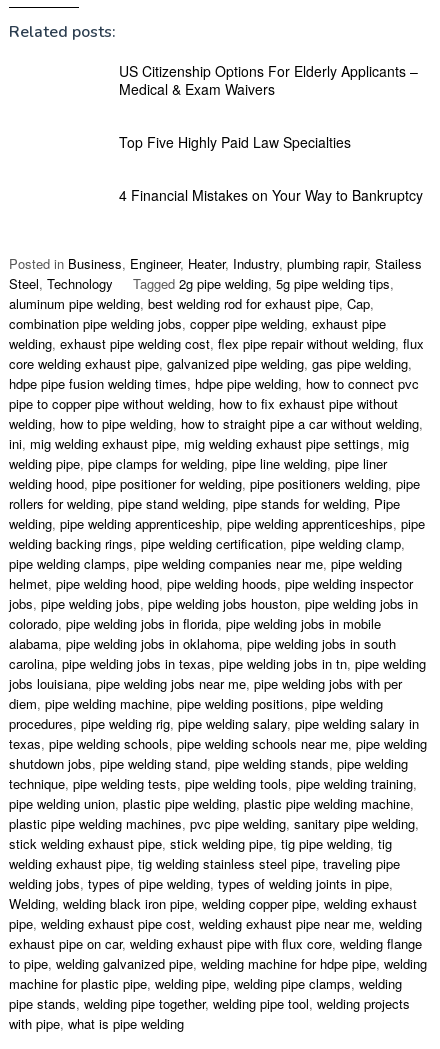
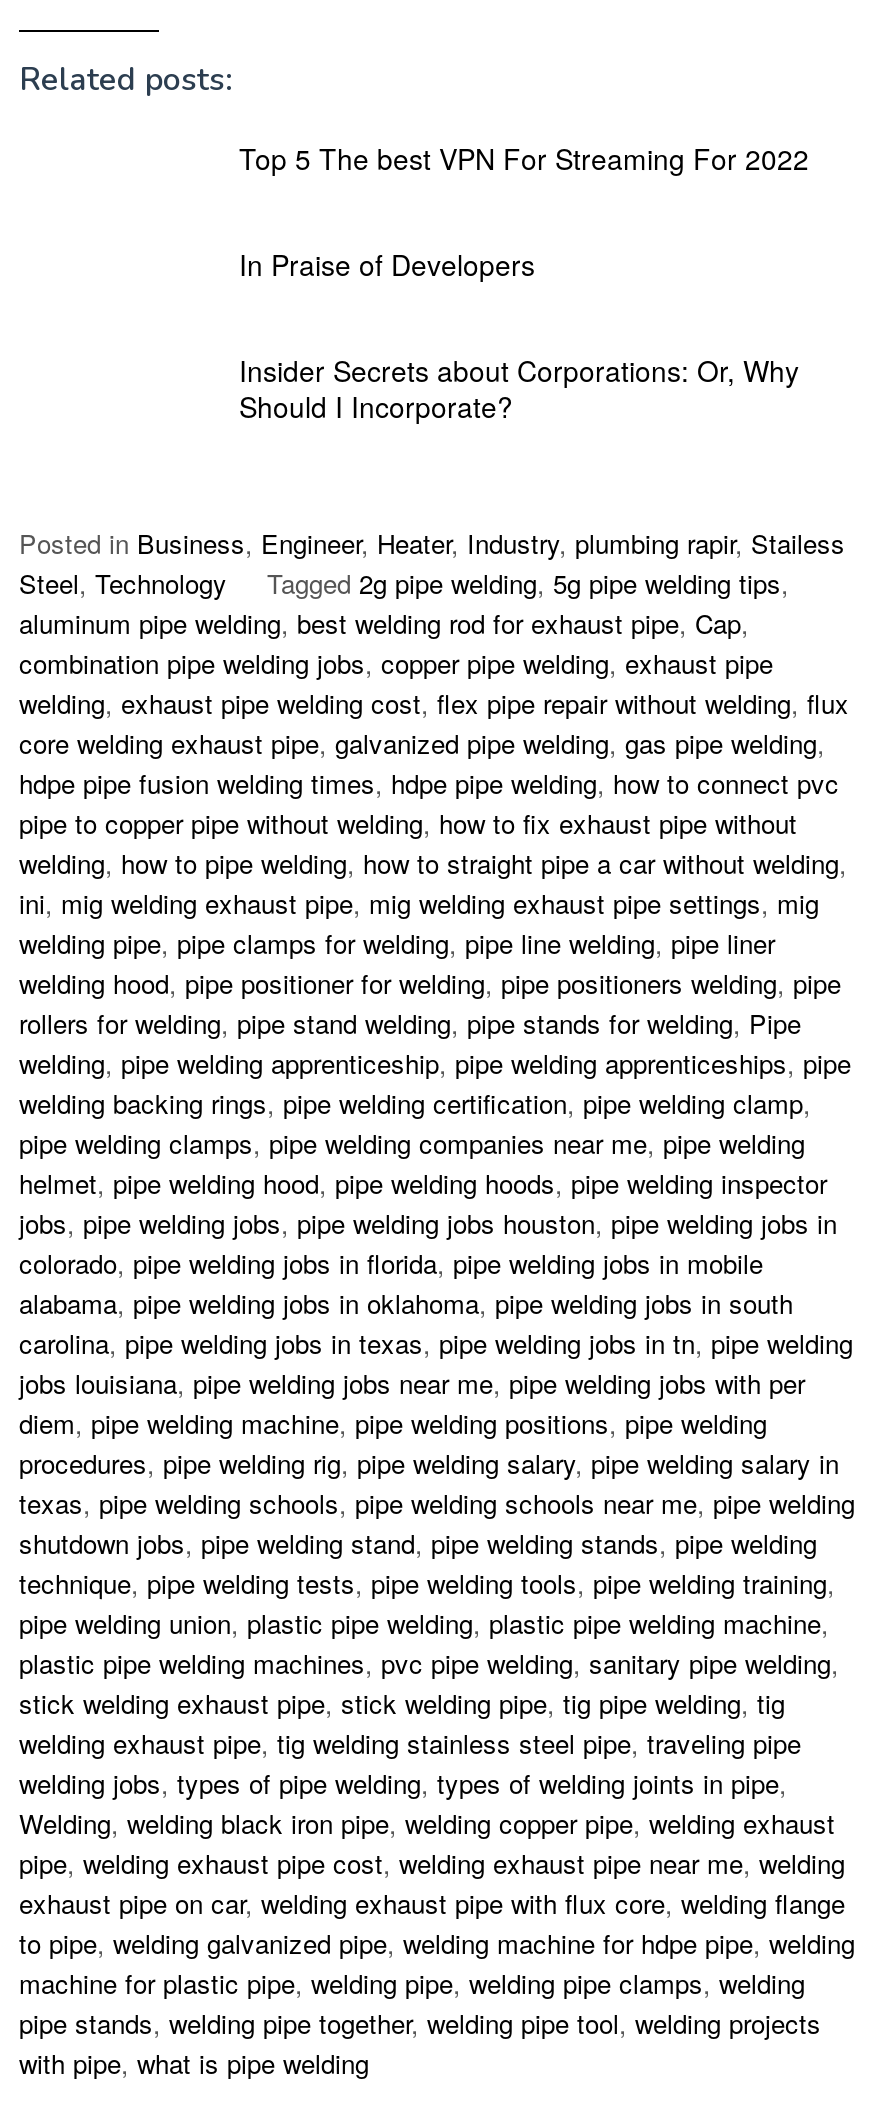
[119,61,418,99] US Citizenship Options For Elderly Applicants – | Medical & Exam Waivers -> [239,138,809,178] Top 5 The best VPN For Streaming For 2022
[119,132,351,152] Top Five Highly Paid Law Specialties -> [239,244,535,284] In Praise of Developers
[119,185,423,205] 4 Financial Mistakes on Your Way to Bankruptcy -> [239,350,799,426] Insider Secrets about Corporations: Or, Why | Should I Incorporate?

